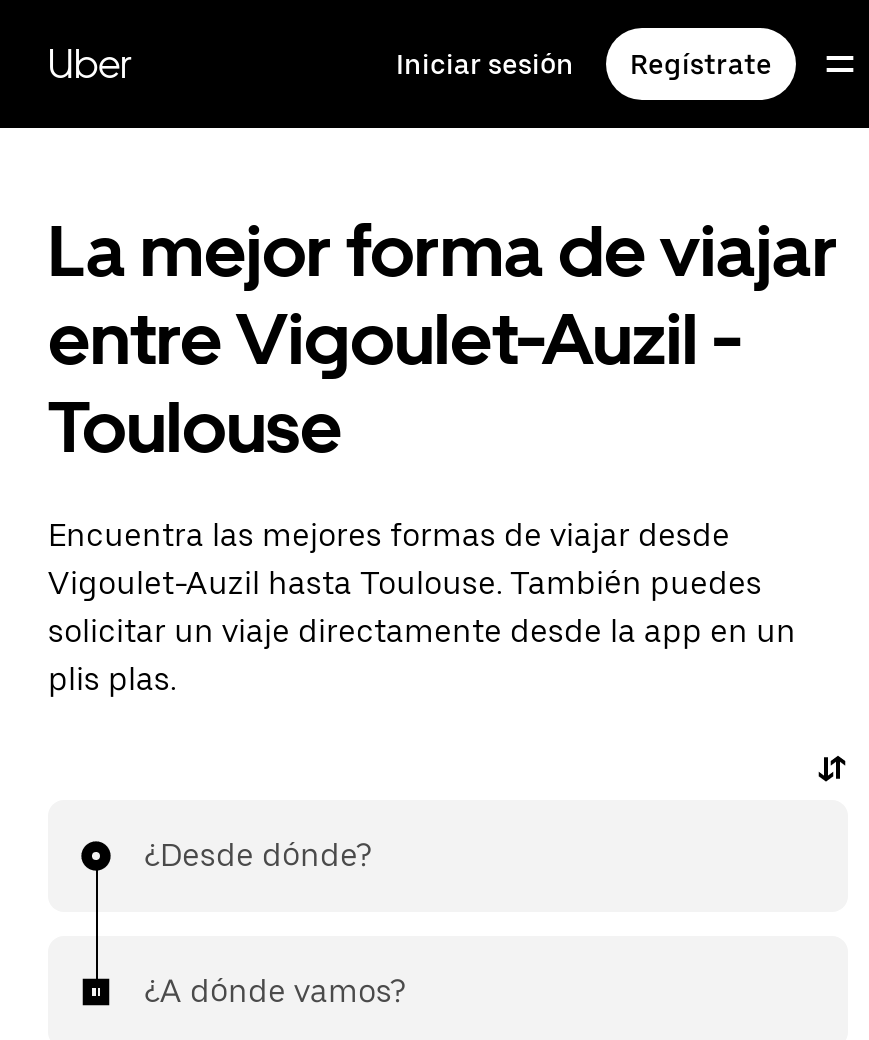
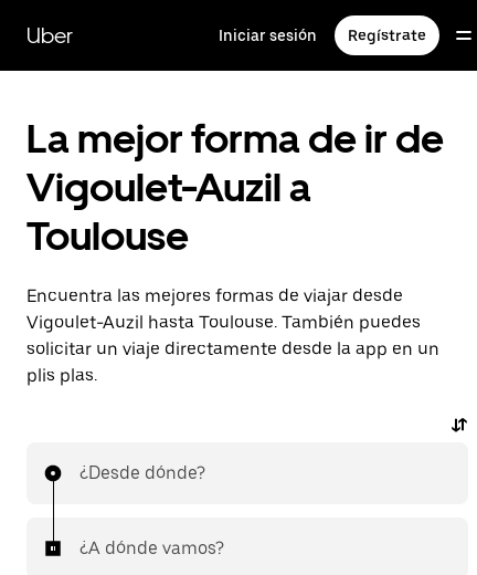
[48,208,838,382] La mejor forma de viajar | entre Vigoulet-Auzil - -> [26,115,444,211] La mejor forma de ir de | Vigoulet-Auzil a

